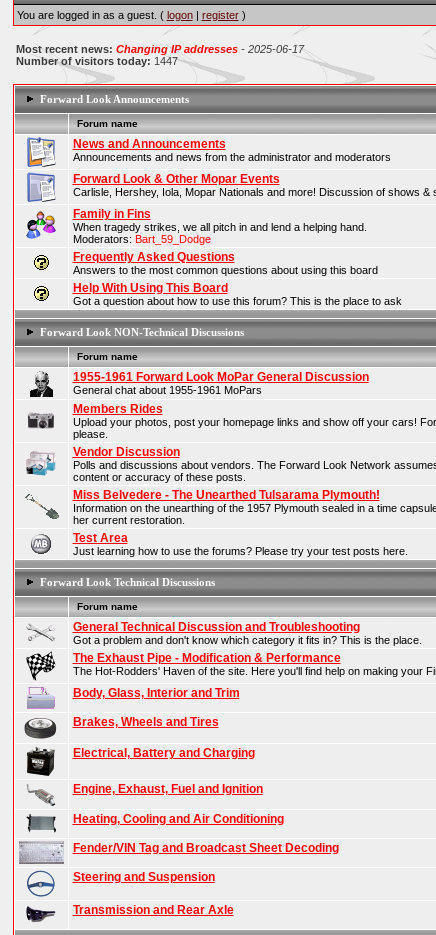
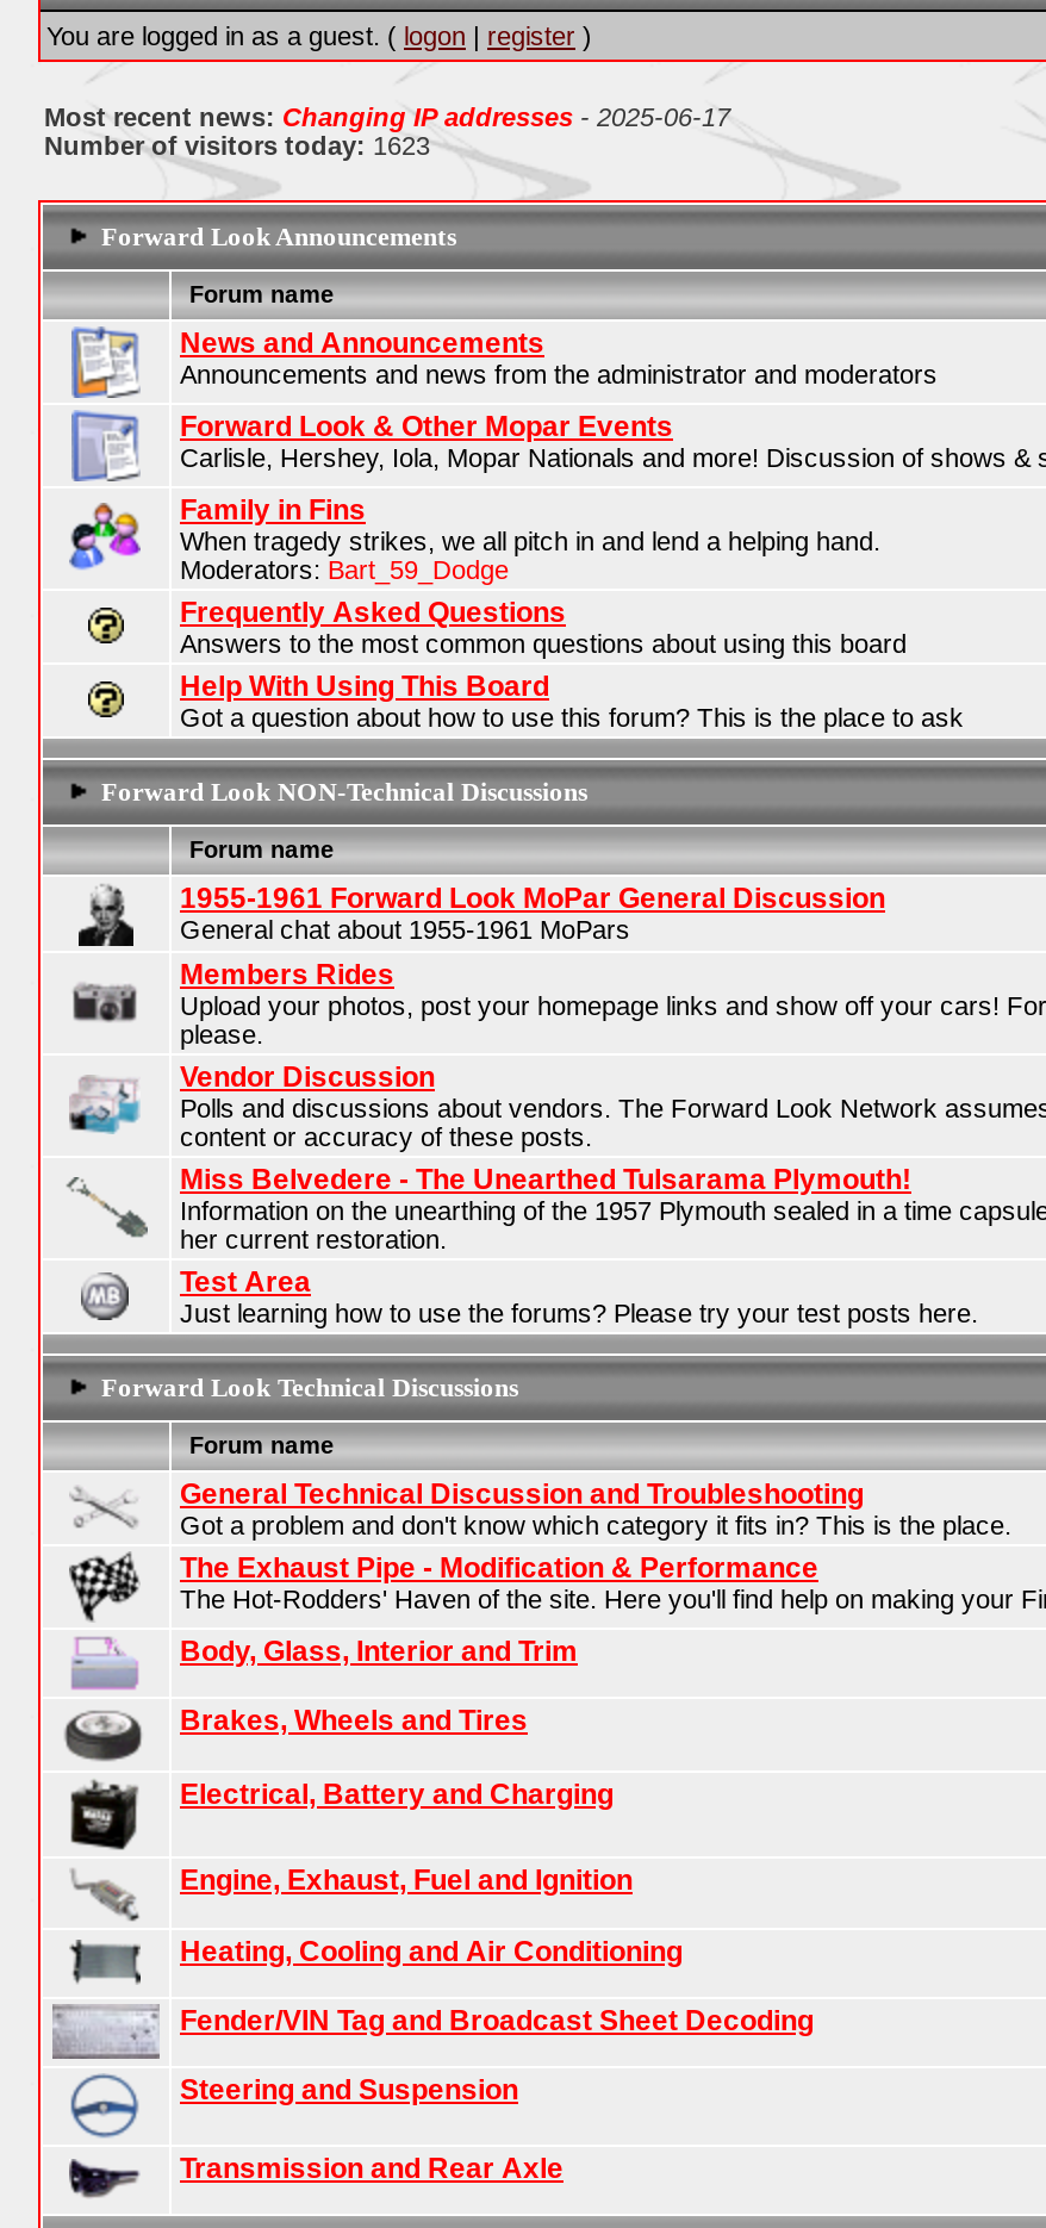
[15,55,177,67] Number of visitors today: 1447 -> [44,131,430,160] Number of visitors today: 1623

